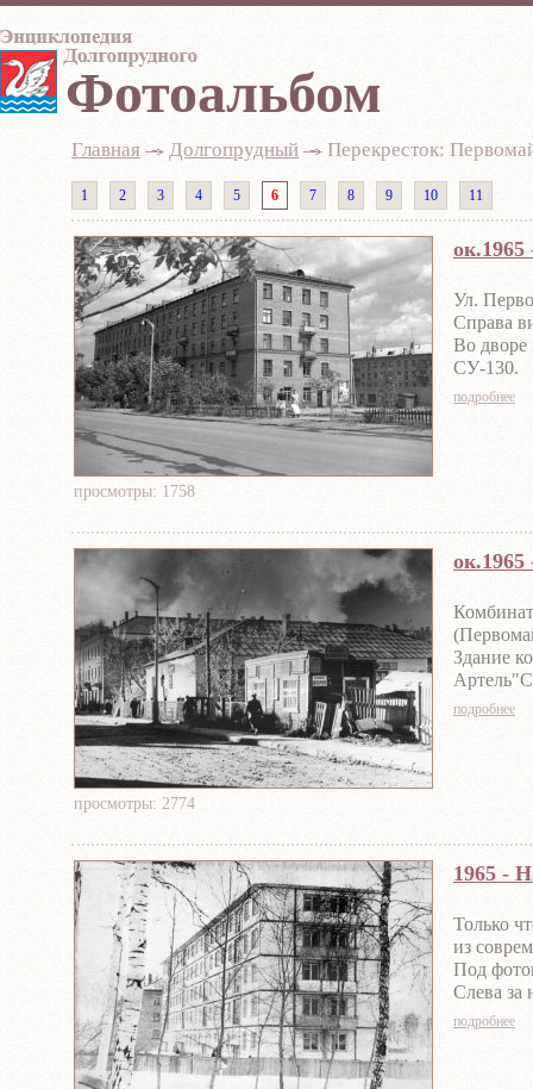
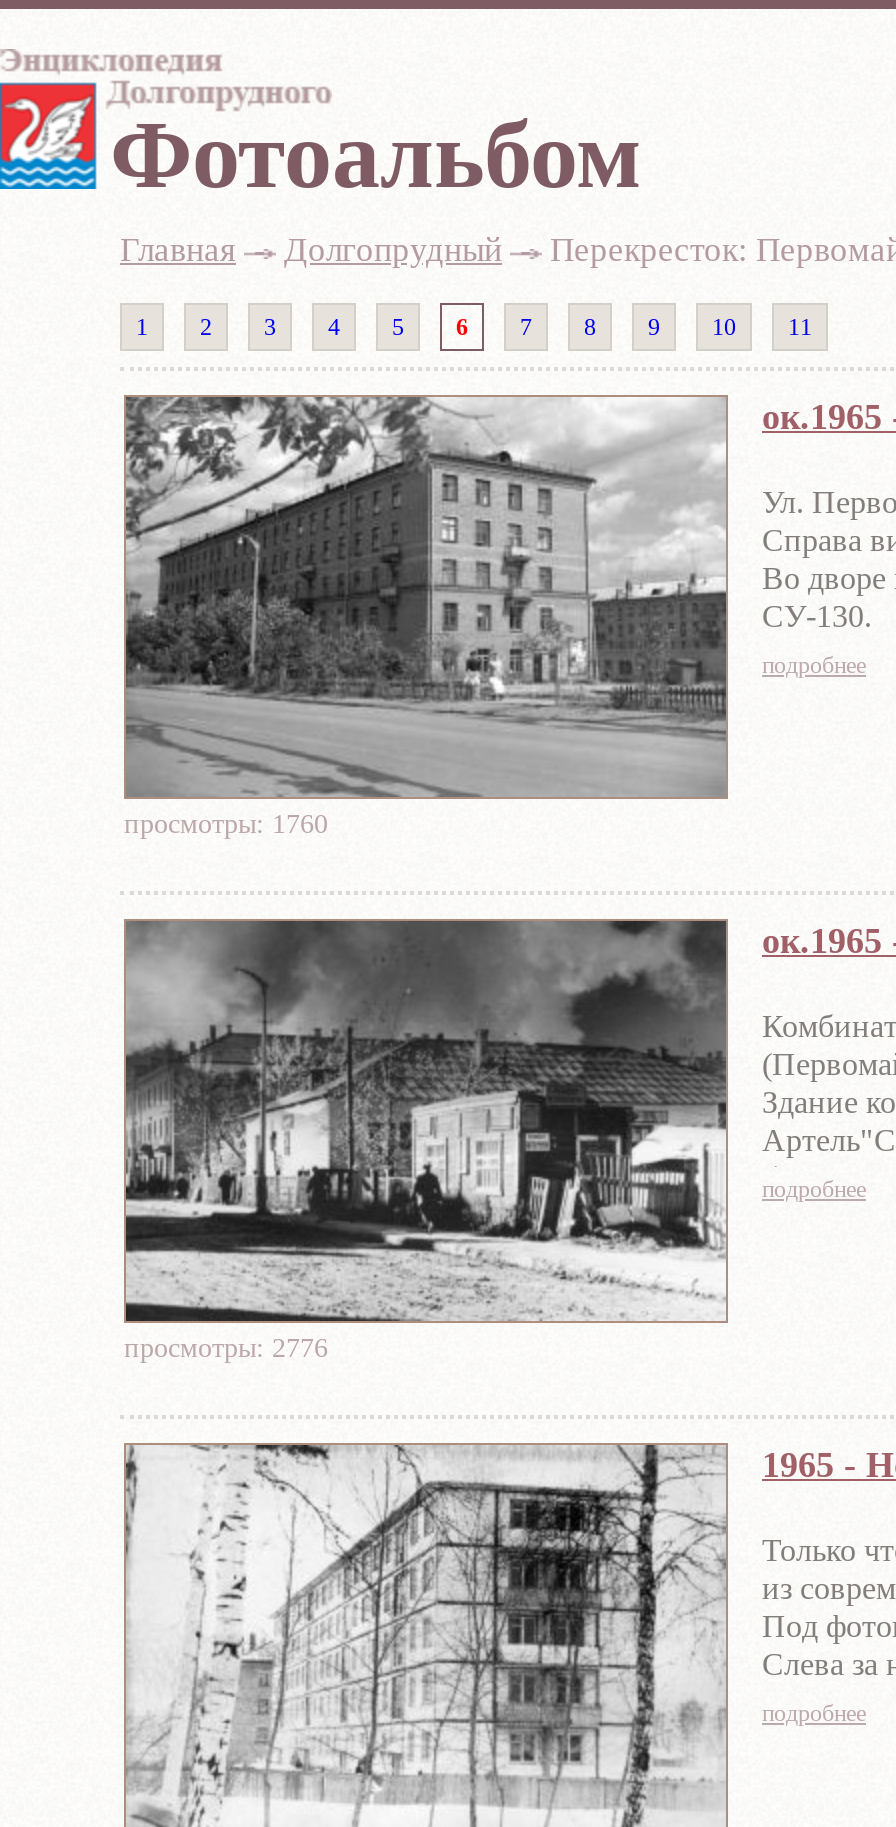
[74,483,209,500] просмотры: 1758 -> [124,809,352,839] просмотры: 1760
[74,795,209,813] просмотры: 2774 -> [124,1333,352,1363] просмотры: 2776

